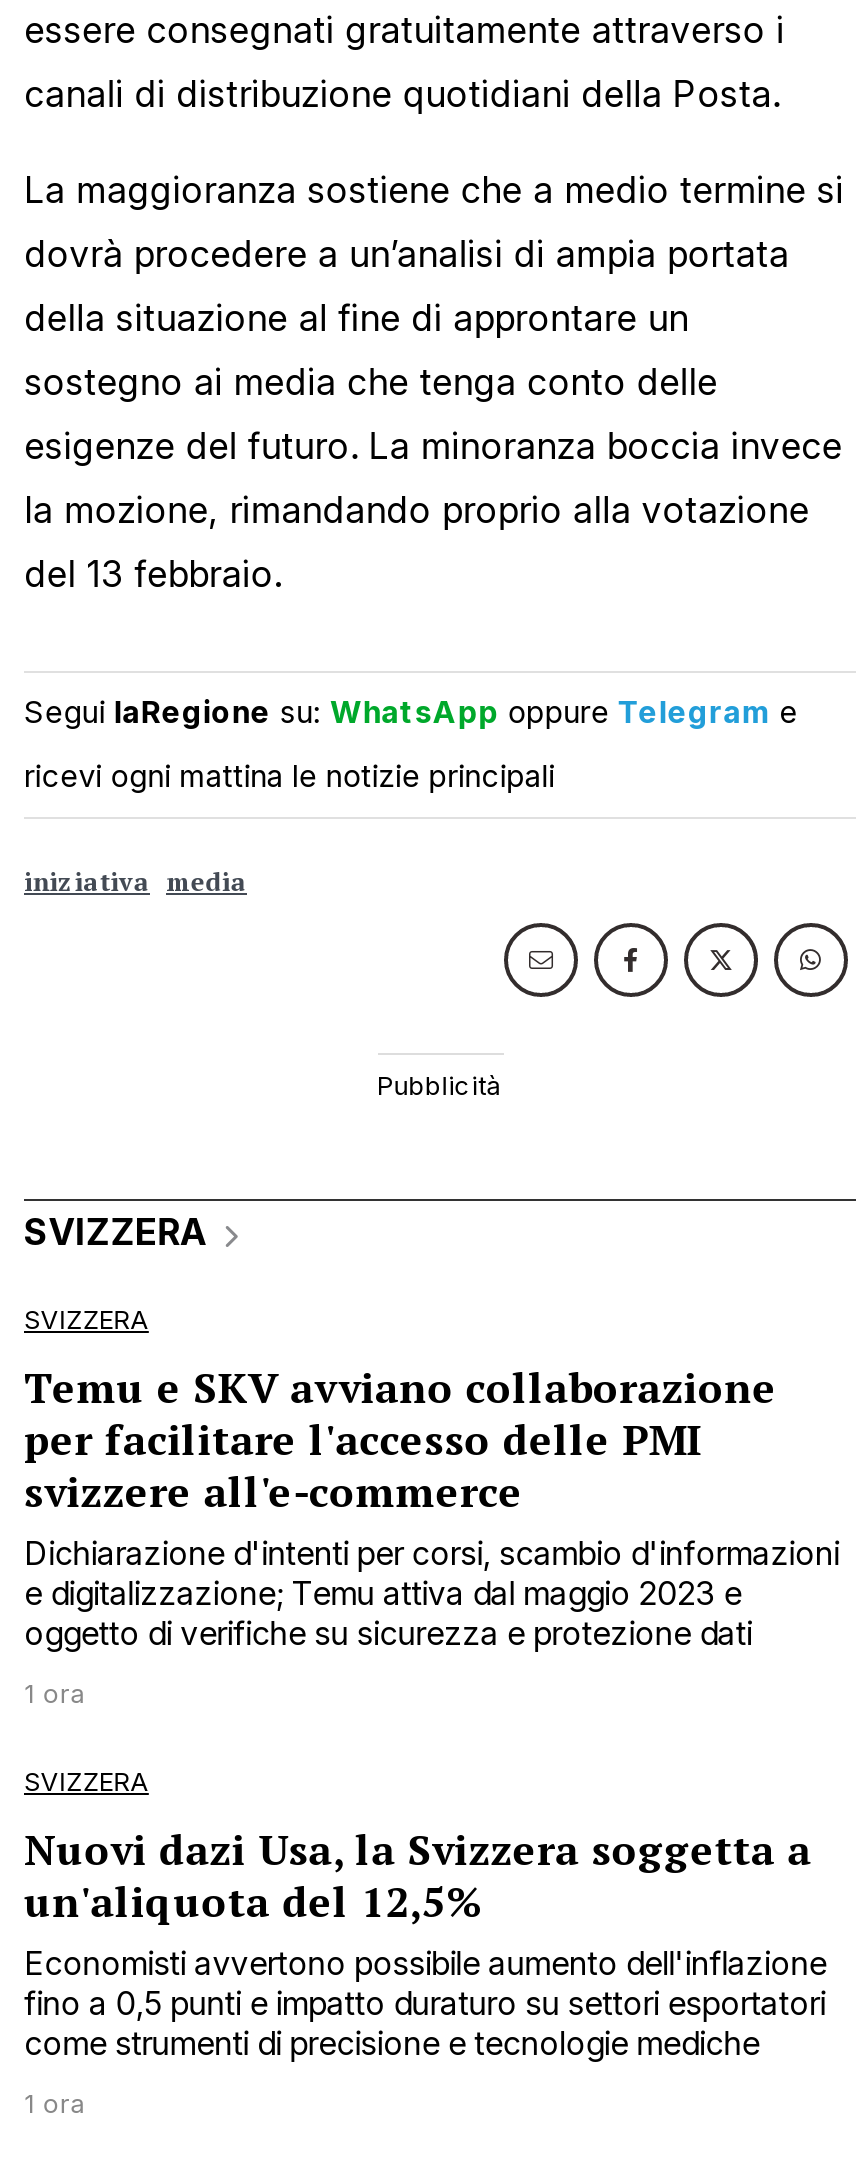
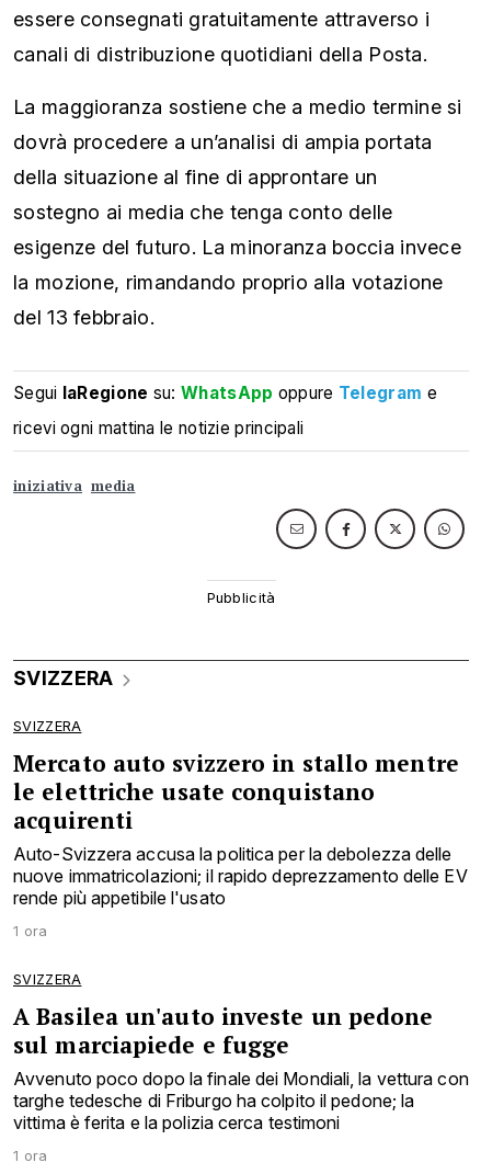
[24,1360,839,1654] Temu e SKV avviano collaborazione | per facilitare l'accesso delle PMI | svizzere all'e-commerce | Dichiarazione d'intenti per corsi, scambio d'informazioni | e digitalizzazione; Temu attiva dal maggio 2023 e | oggetto di verifiche su sicurezza e protezione dati -> [13,748,467,909] Mercato auto svizzero in stallo mentre | le elettriche usate conquistano | acquirenti | Auto-Svizzera accusa la politica per la debolezza delle | nuove immatricolazioni; il rapido deprezzamento delle EV | rende più appetibile l'usato
[24,1822,827,2064] Nuovi dazi Usa, la Svizzera soggetta a | un'aliquota del 12,5% | Economisti avvertono possibile aumento dell'inflazione | fino a 0,5 punti e impatto duraturo su settori esportatori | come strumenti di precisione e tecnologie mediche -> [13,1001,469,1134] A Basilea un'auto investe un pedone | sul marciapiede e fugge | Avvenuto poco dopo la finale dei Mondiali, la vettura con | targhe tedesche di Friburgo ha colpito il pedone; la | vittima è ferita e la polizia cerca testimoni

